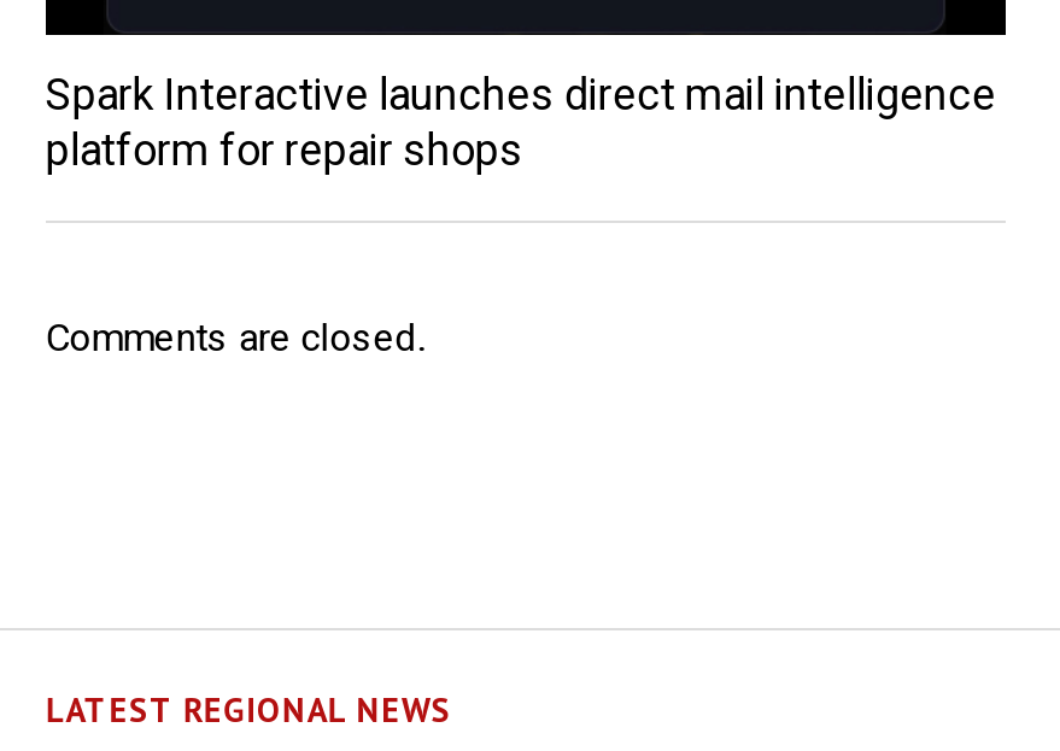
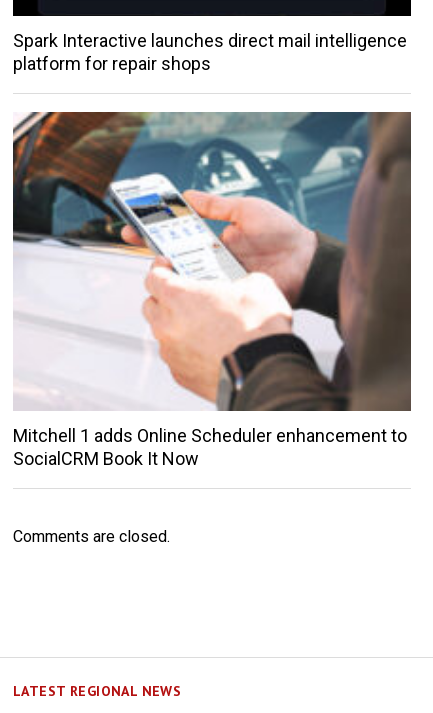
none -> [12,111,412,469] [image] | Mitchell 1 adds Online Scheduler enhancement to | SocialCRM Book It Now

